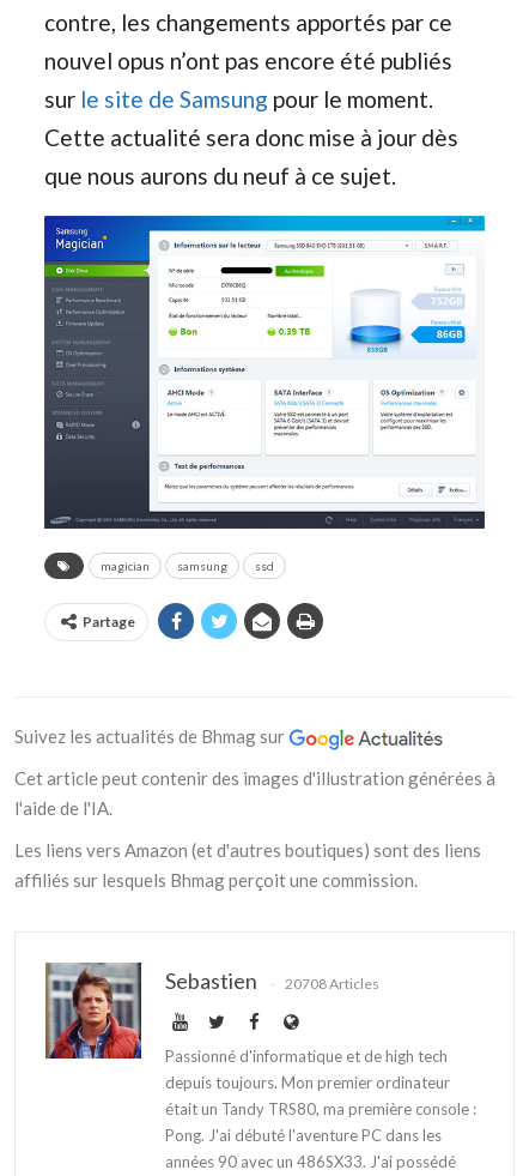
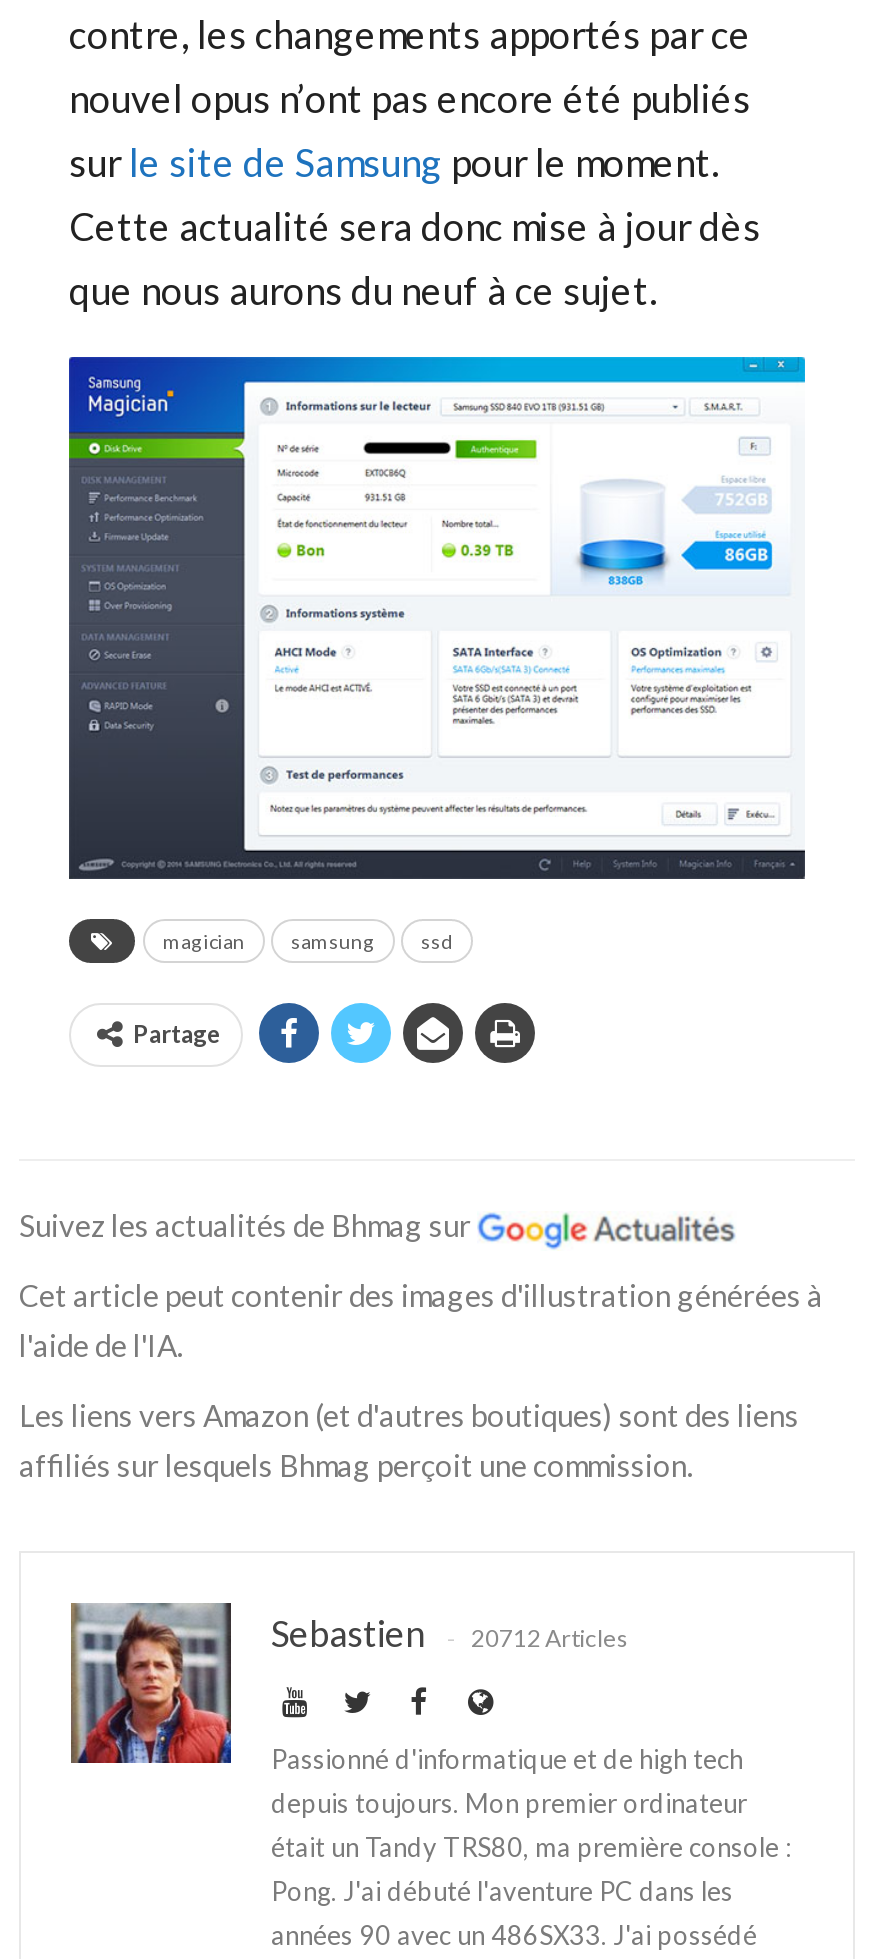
[165,968,379,994] Sebastien 20708 Articles -> [271,1612,629,1656] Sebastien 20712 Articles

